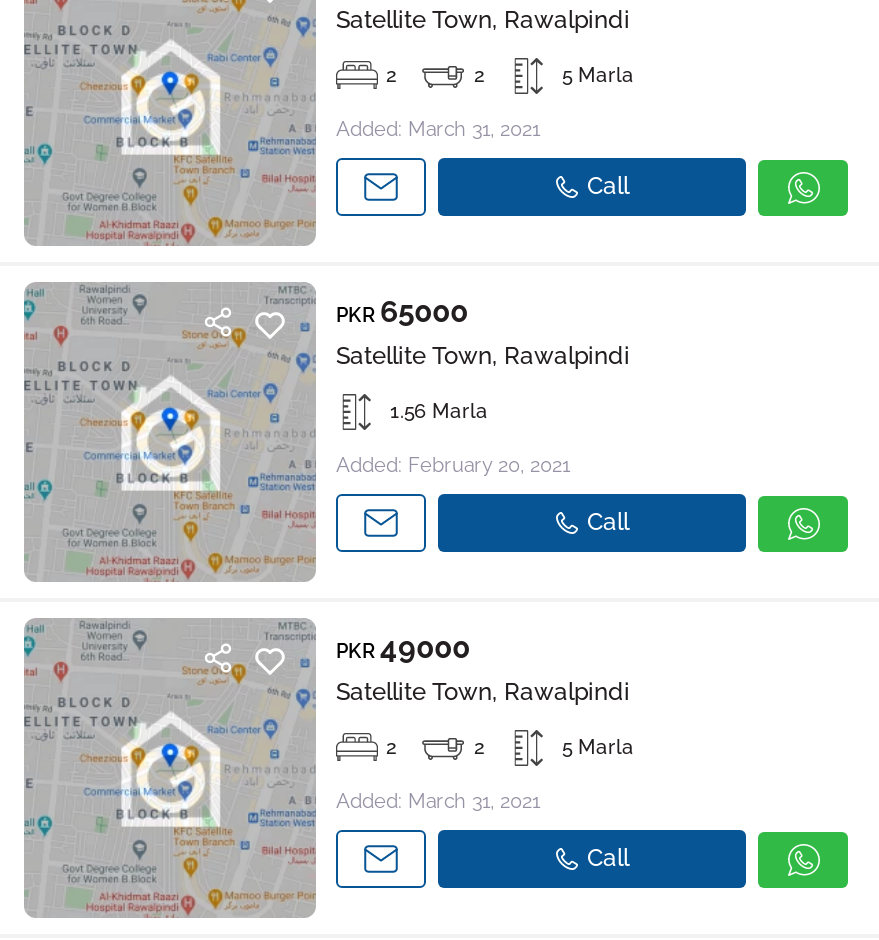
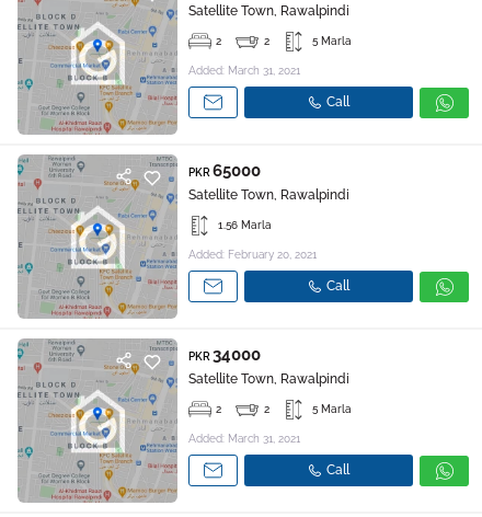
[336,630,470,666] PKR49000 -> [188,345,261,365] PKR34000

